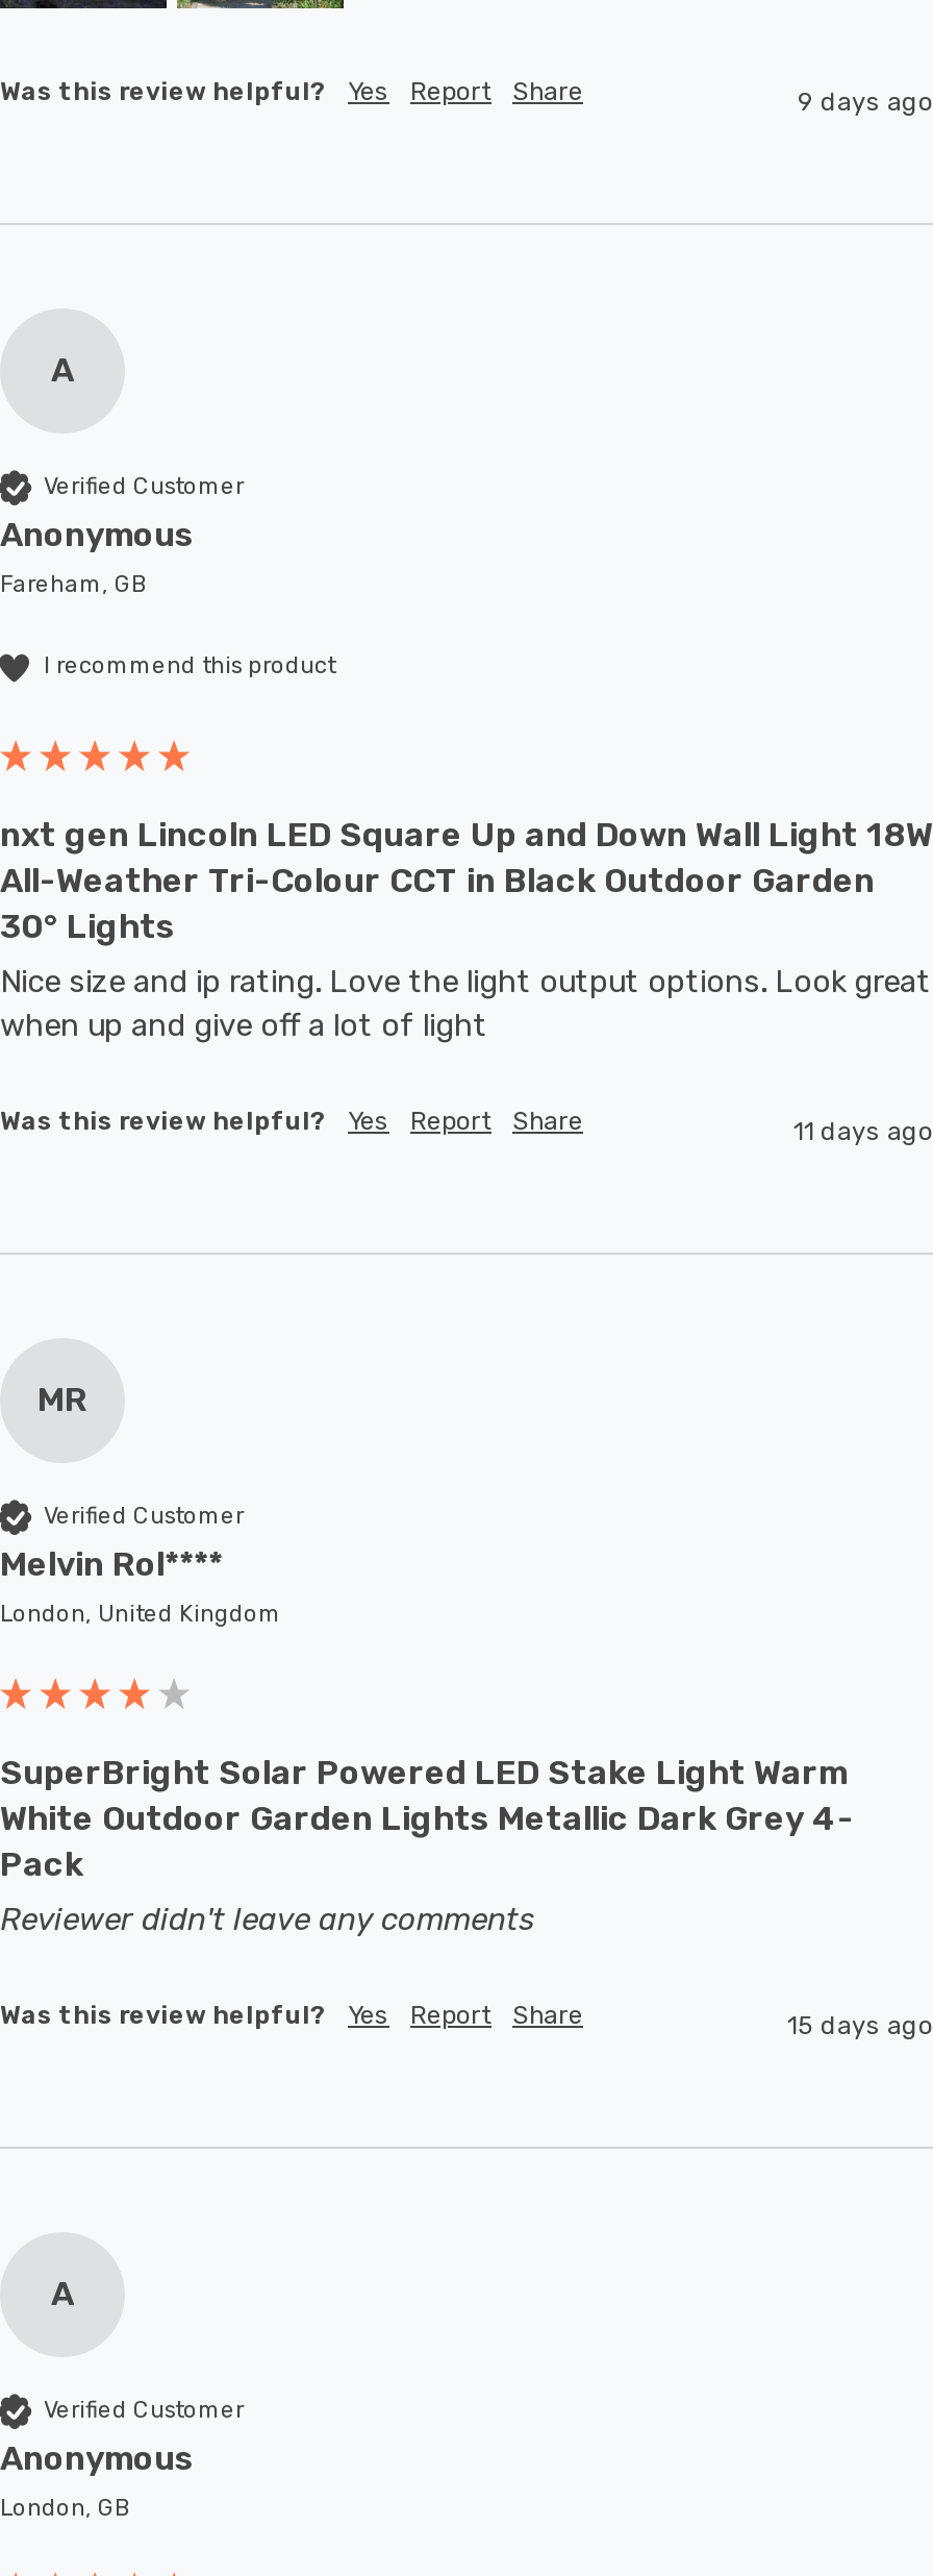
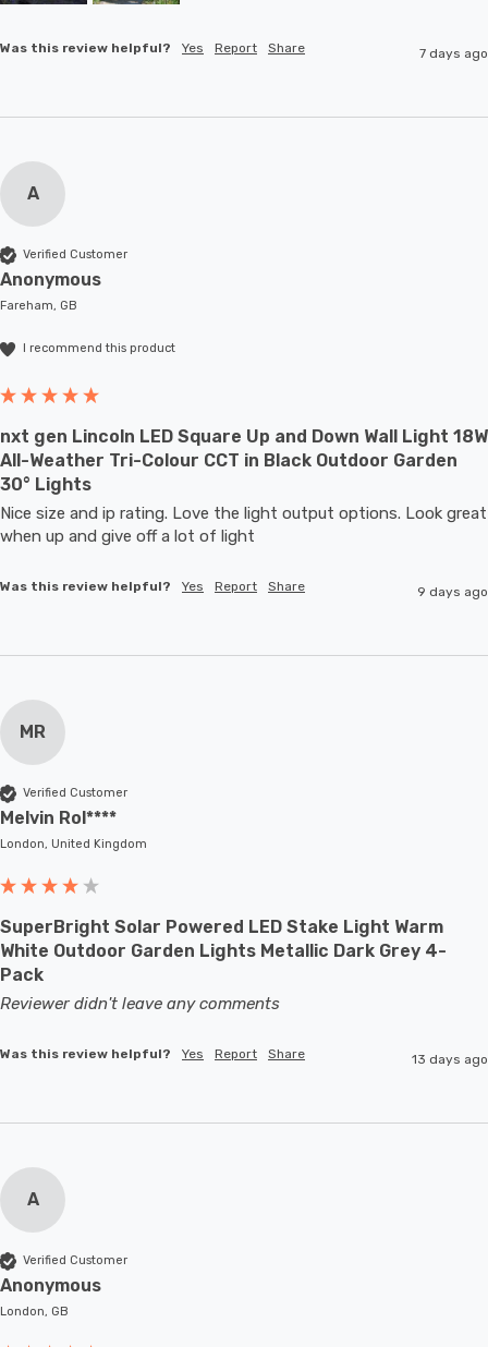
[798,87,933,116] 9 days ago -> [419,45,488,61] 7 days ago
[793,1116,933,1145] 11 days ago -> [417,584,488,599] 9 days ago
[787,2010,933,2040] 15 days ago -> [412,1051,488,1066] 13 days ago

